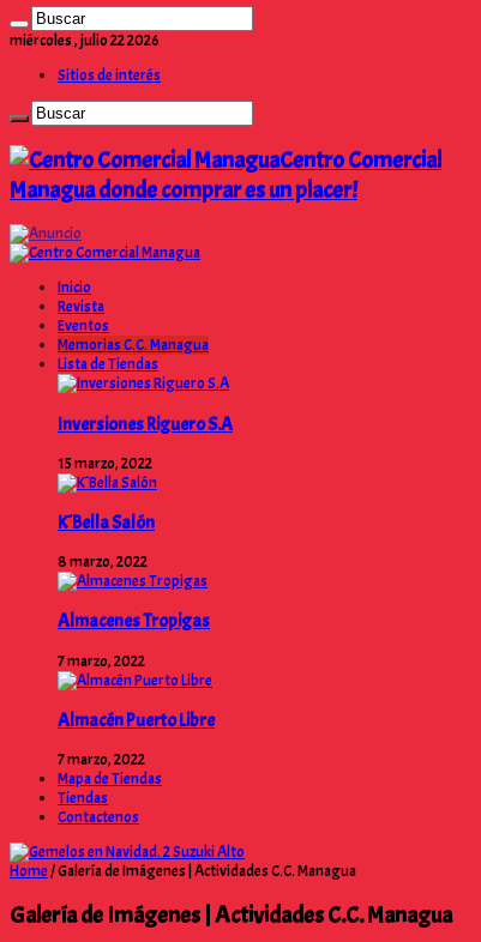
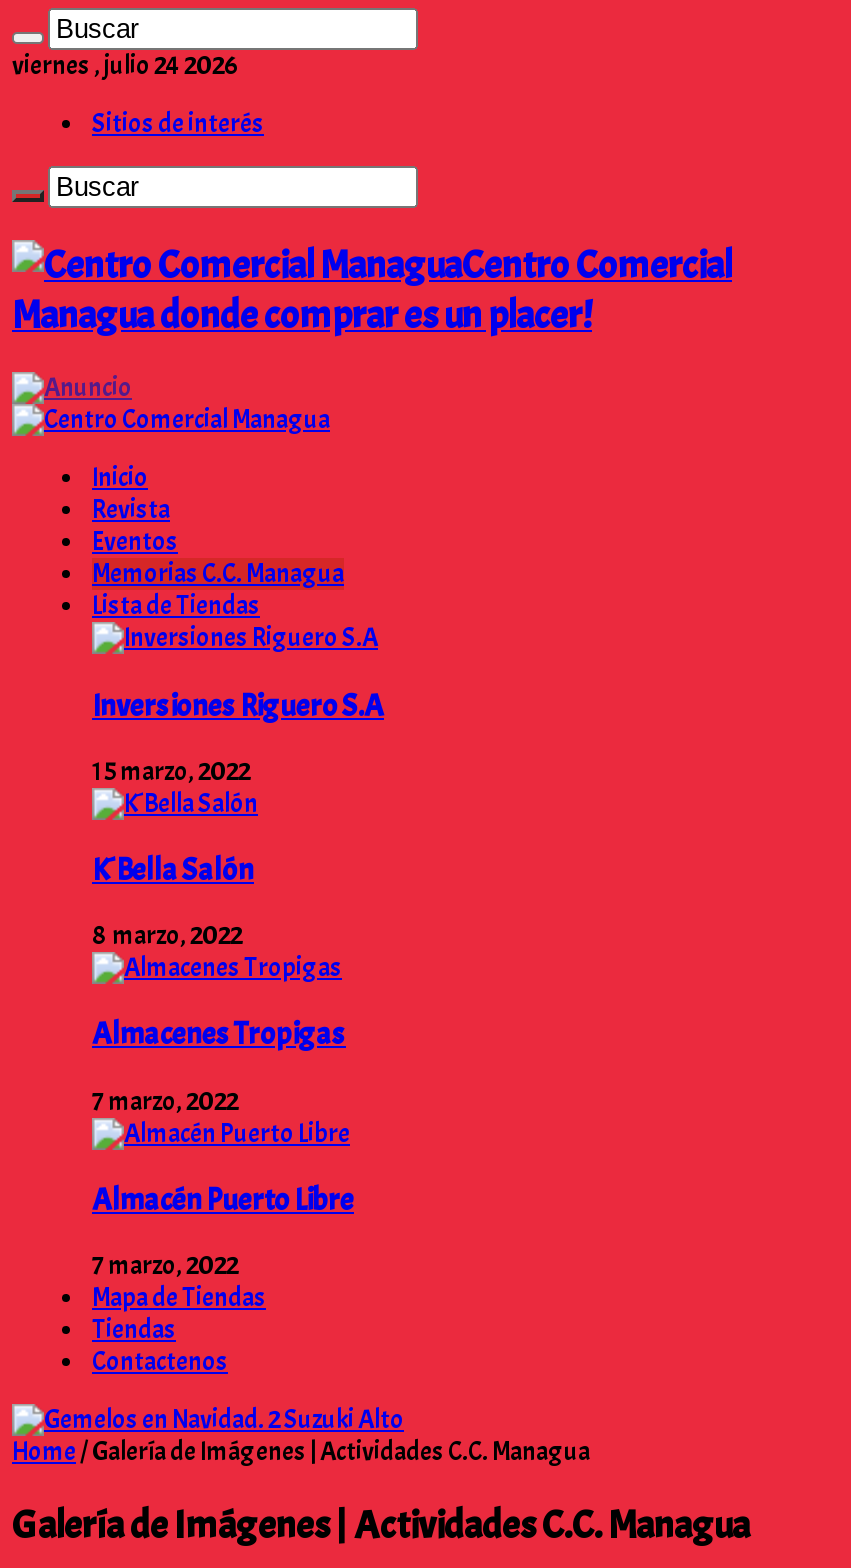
[10,31,160,50] miércoles , julio 22 2026 -> [12,50,238,82] viernes , julio 24 2026

